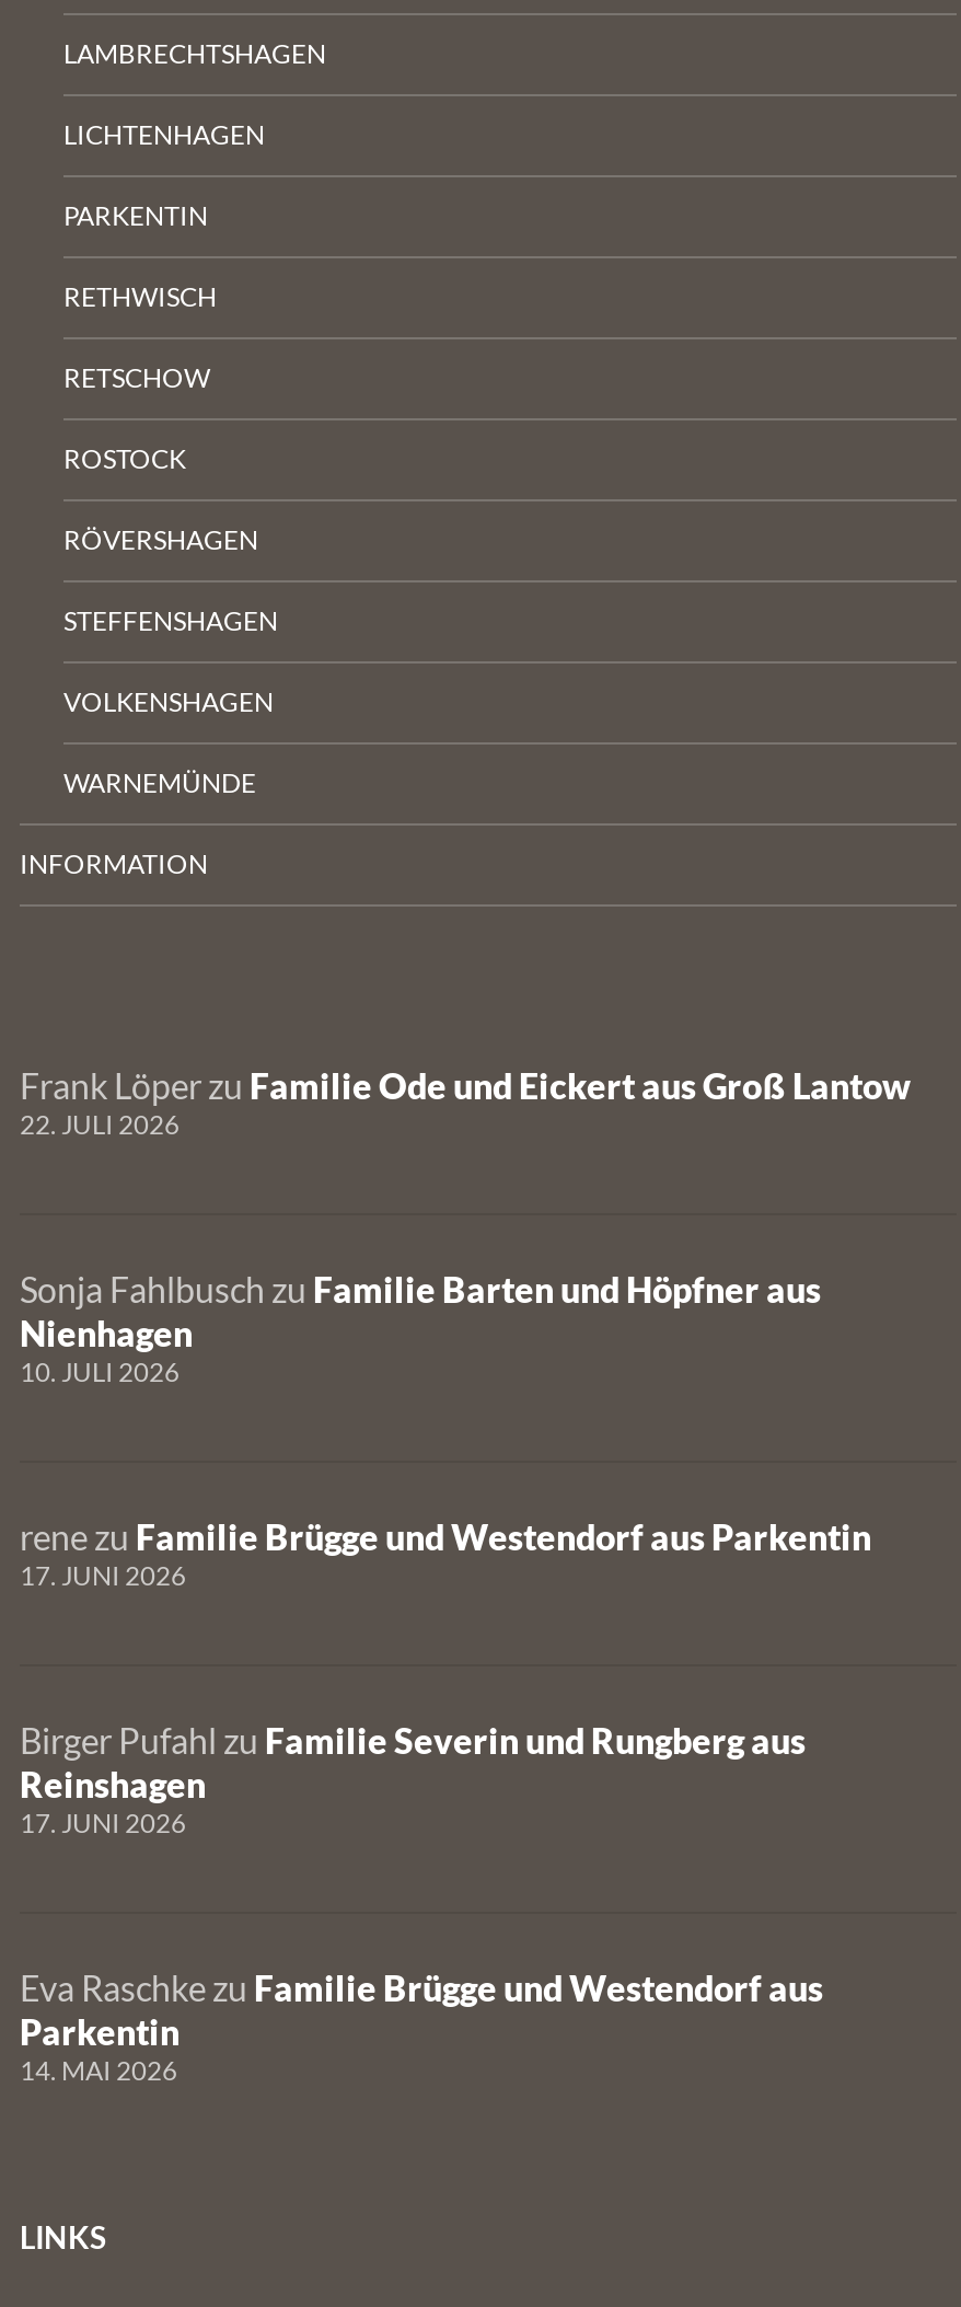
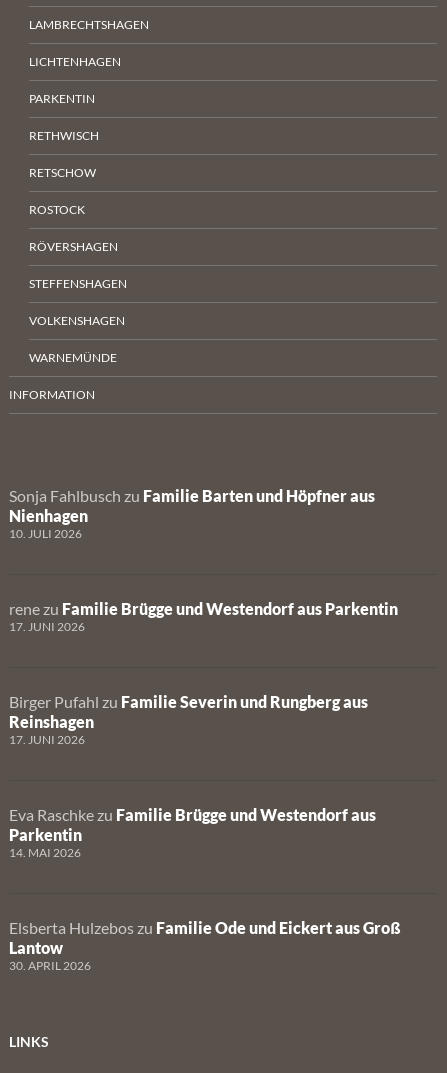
[20,1064,911,1141] Frank Löper zu Familie Ode und Eickert aus Groß Lantow | 22. JULI 2026 -> none
moved [20,1268,871,2087] -> [9,486,398,860]: Sonja Fahlbusch zu Familie Barten und Höpfner aus | Nienhagen | 10. JULI 2026 | ... | Parkentin | 14. MAI 2026
none -> [9,918,401,973] Elsberta Hulzebos zu Familie Ode und Eickert aus Groß | Lantow | 30. APRIL 2026

